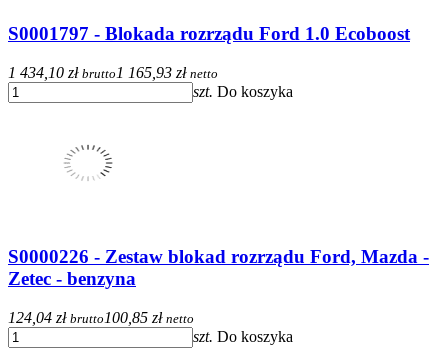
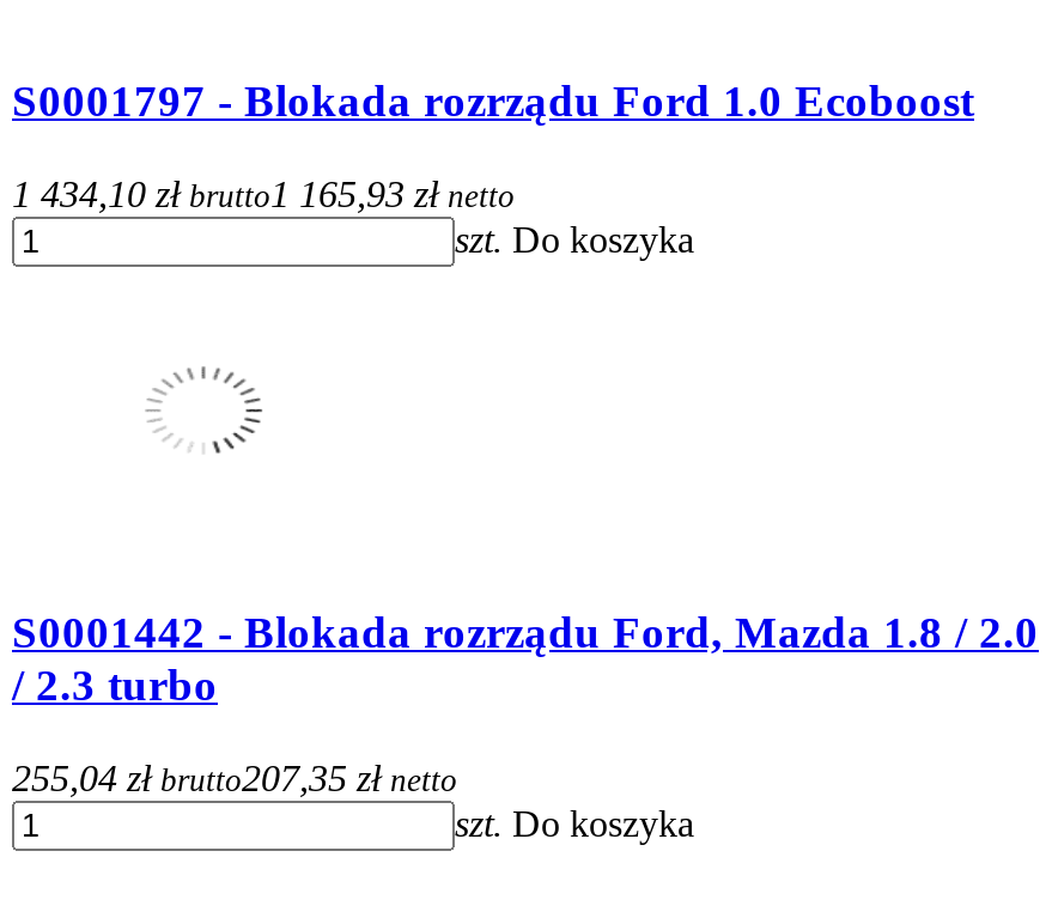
[8,246,429,289] S0000226 - Zestaw blokad rozrządu Ford, Mazda - | Zetec - benzyna -> [12,608,1039,710] S0001442 - Blokada rozrządu Ford, Mazda 1.8 / 2.0 | / 2.3 turbo
[8,309,194,326] 124,04 zł brutto100,85 zł netto -> [12,758,457,799] 255,04 zł brutto207,35 zł netto

